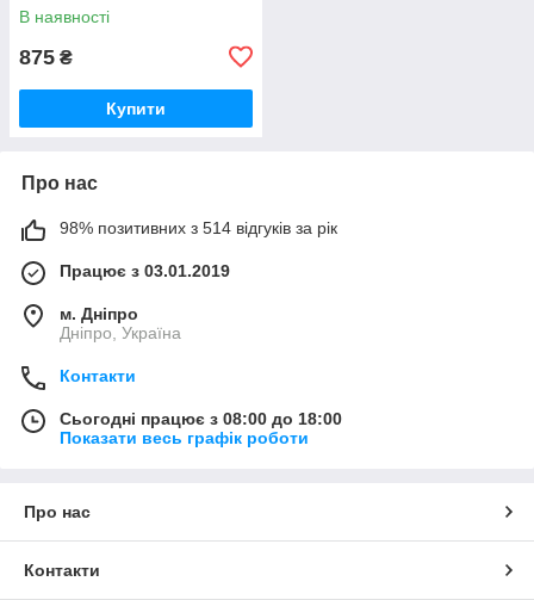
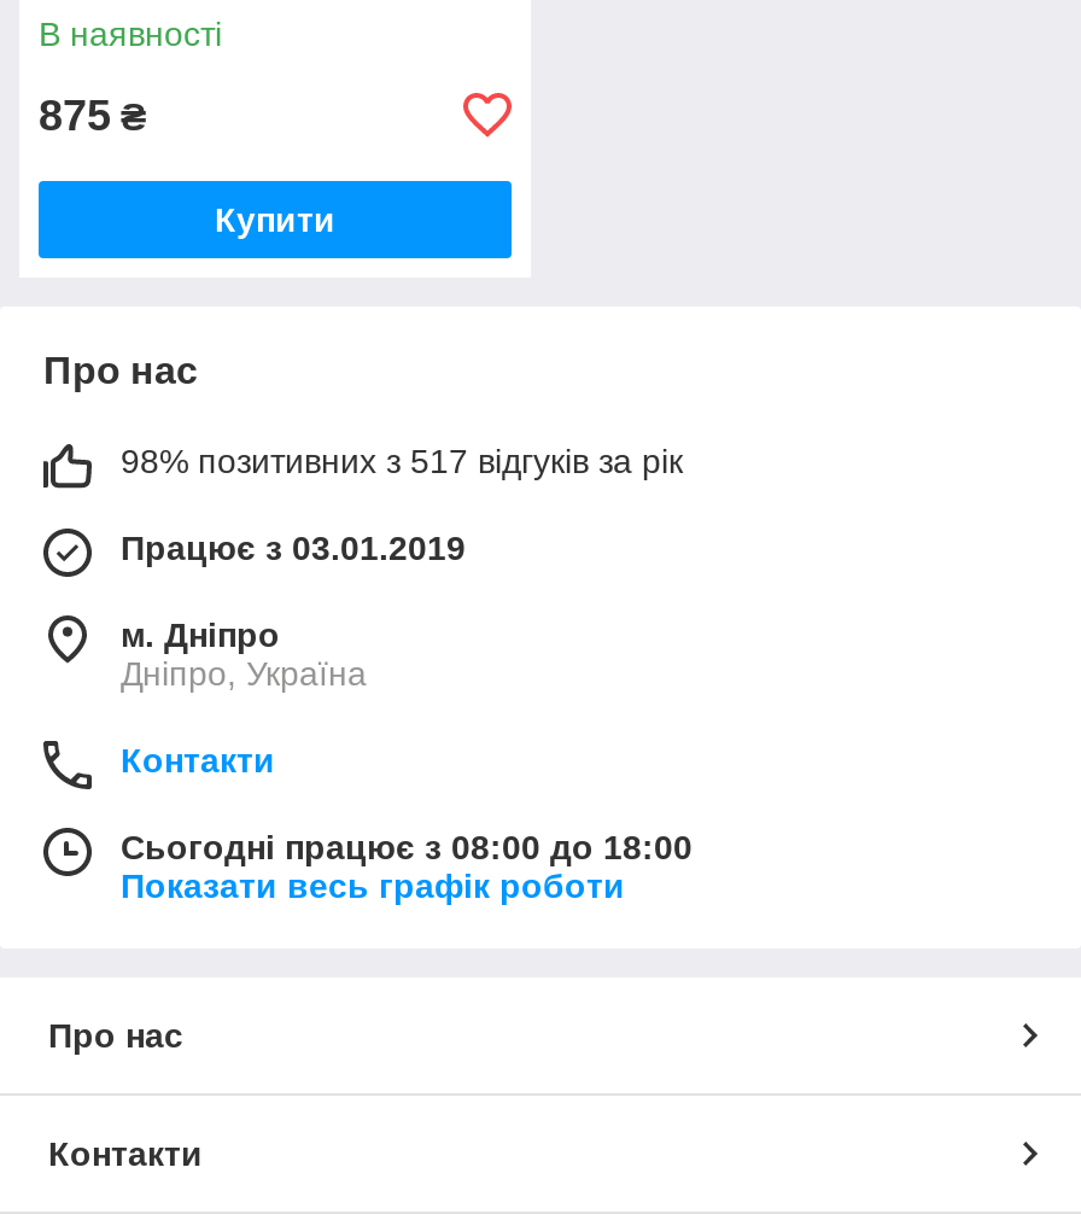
[60,218,337,237] 98% позитивних з 514 відгуків за рік -> [121,440,683,479] 98% позитивних з 517 відгуків за рік

